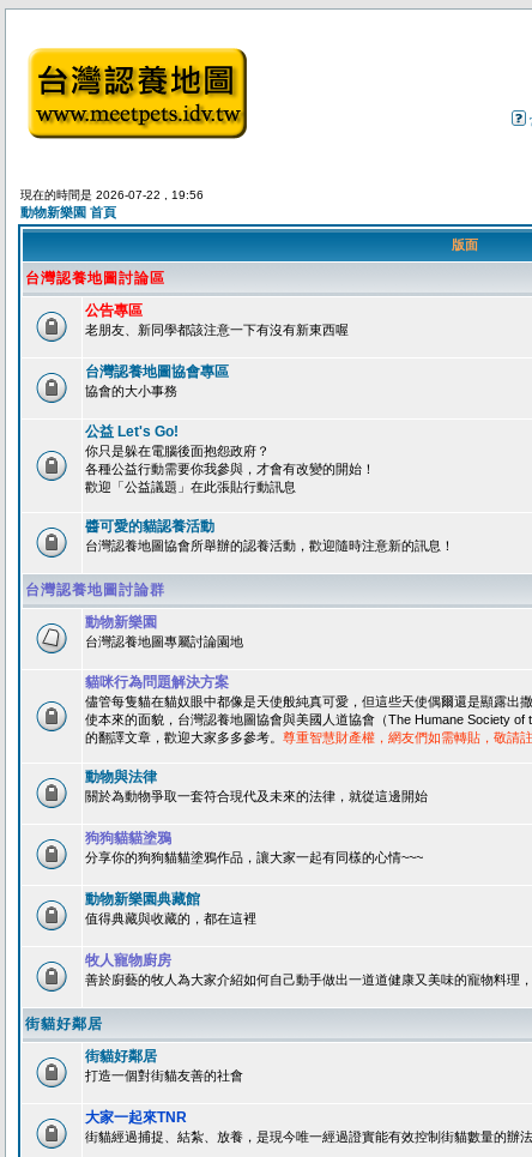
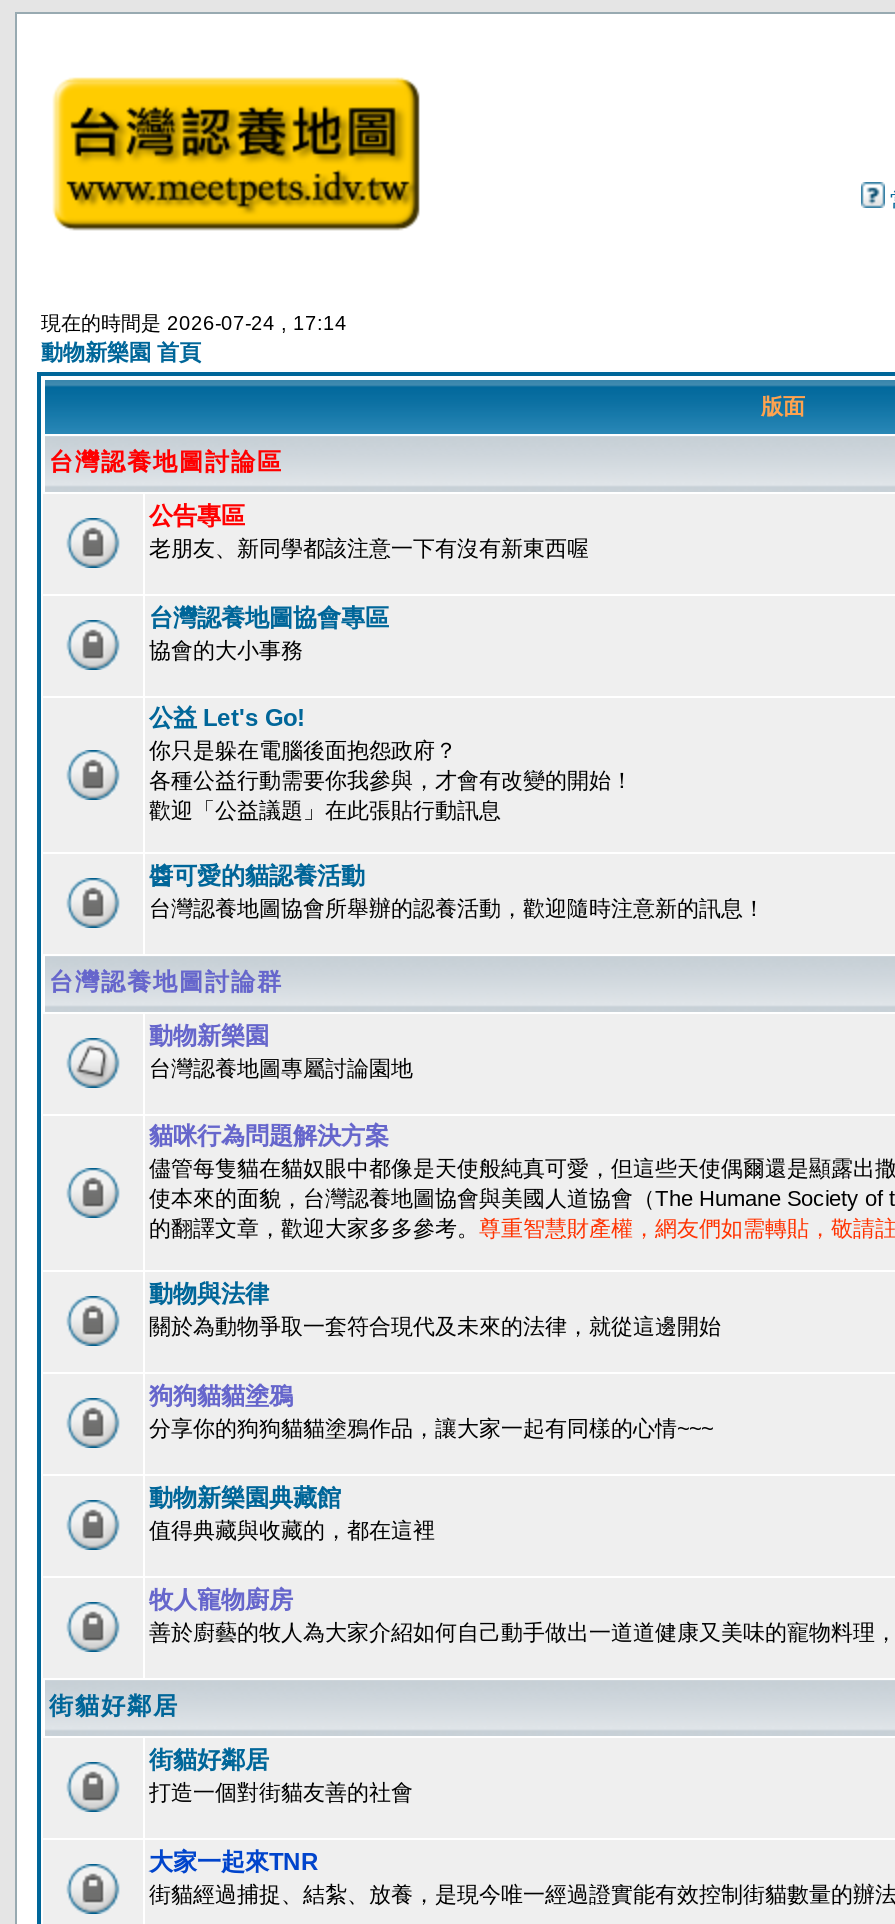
[20,188,204,201] 現在的時間是 2026-07-22 , 19:56 -> [41,312,347,334] 現在的時間是 2026-07-24 , 17:14

